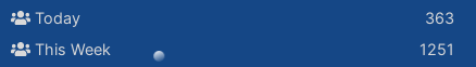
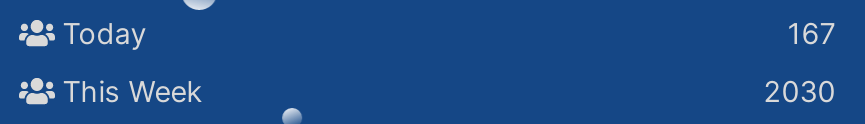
[425,9,454,27] 363 -> [787,16,835,50] 167
[420,40,454,58] 1251 -> [763,74,835,108] 2030

